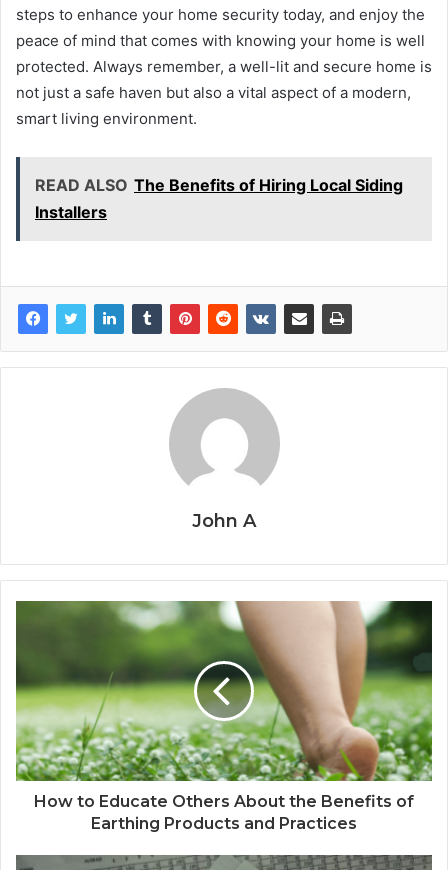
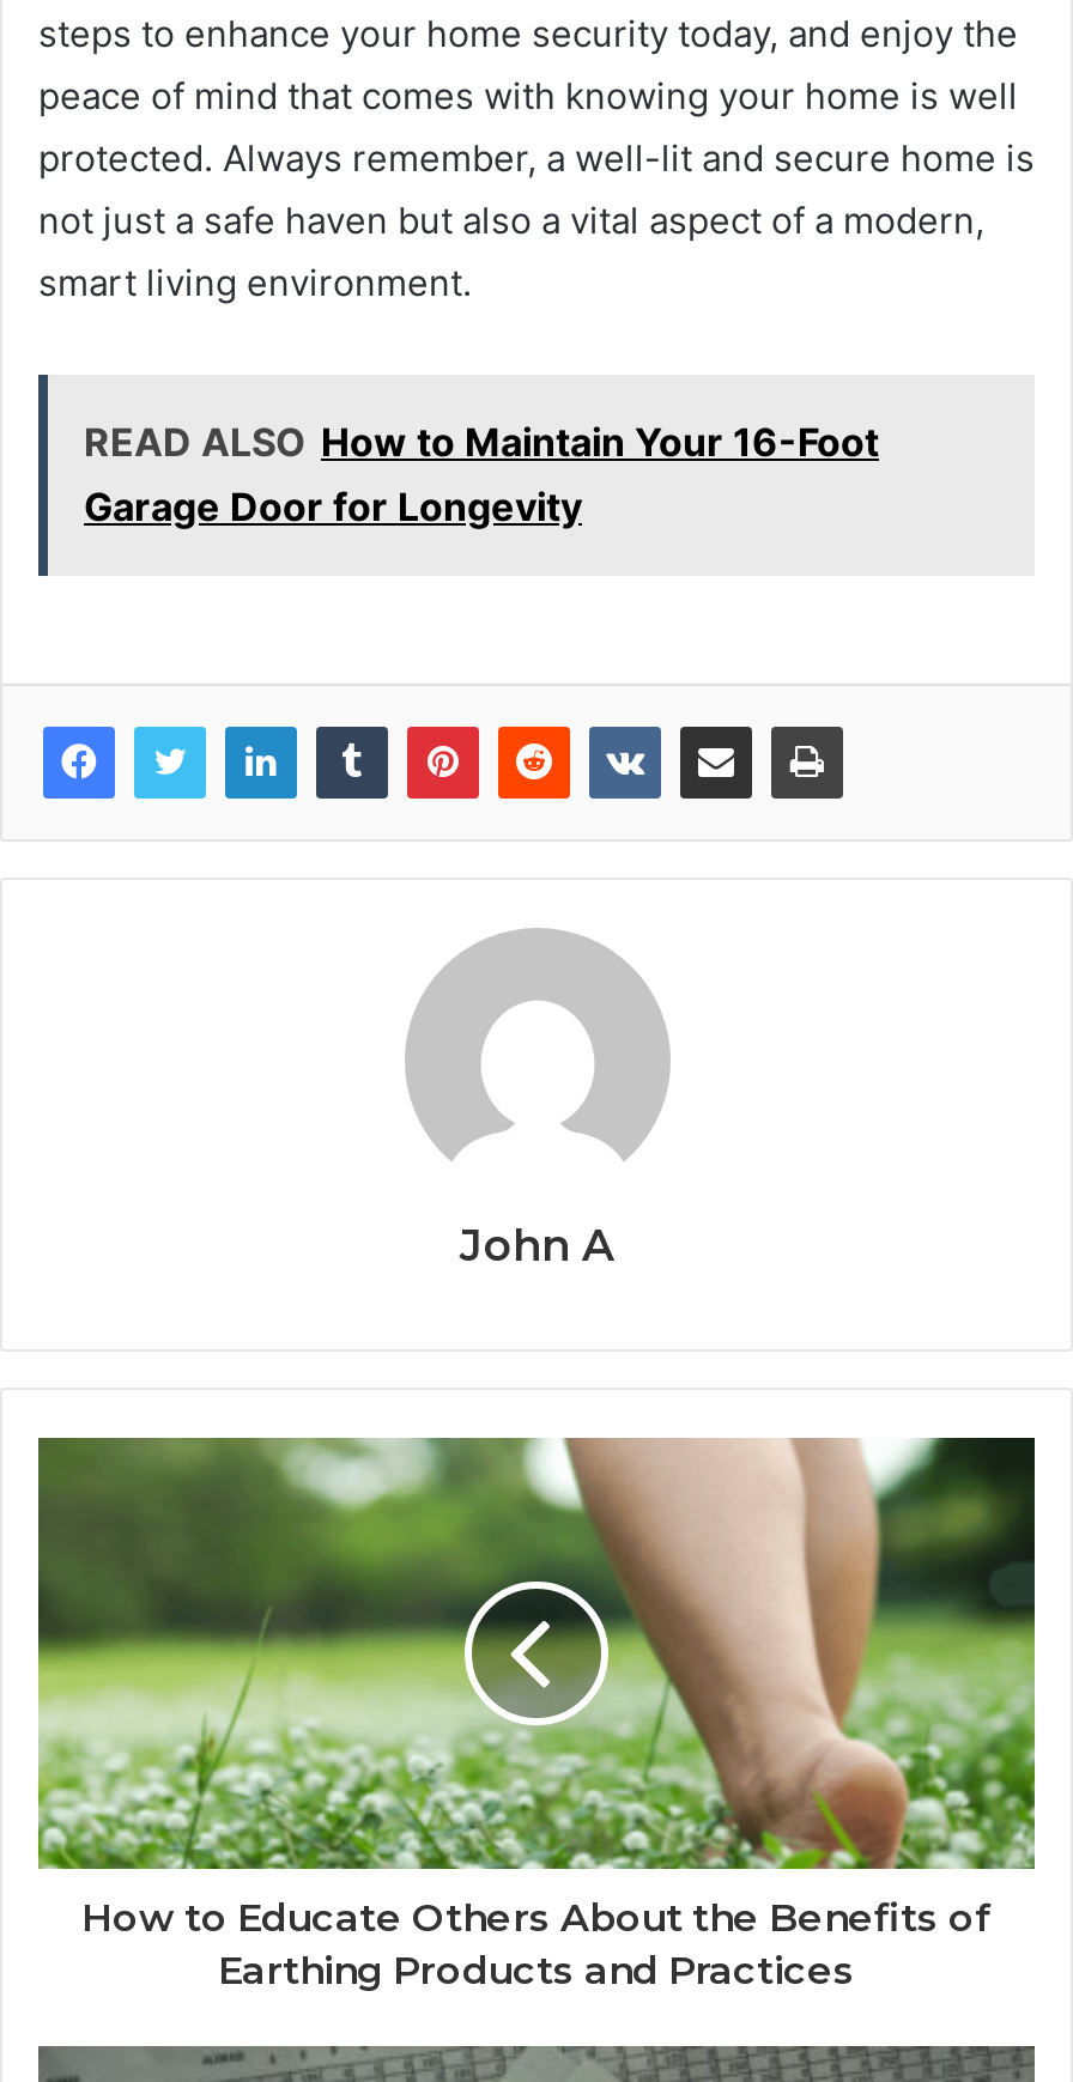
[35,175,403,222] READ ALSO The Benefits of Hiring Local Siding | Installers -> [84,418,879,531] READ ALSO How to Maintain Your 16-Foot | Garage Door for Longevity

